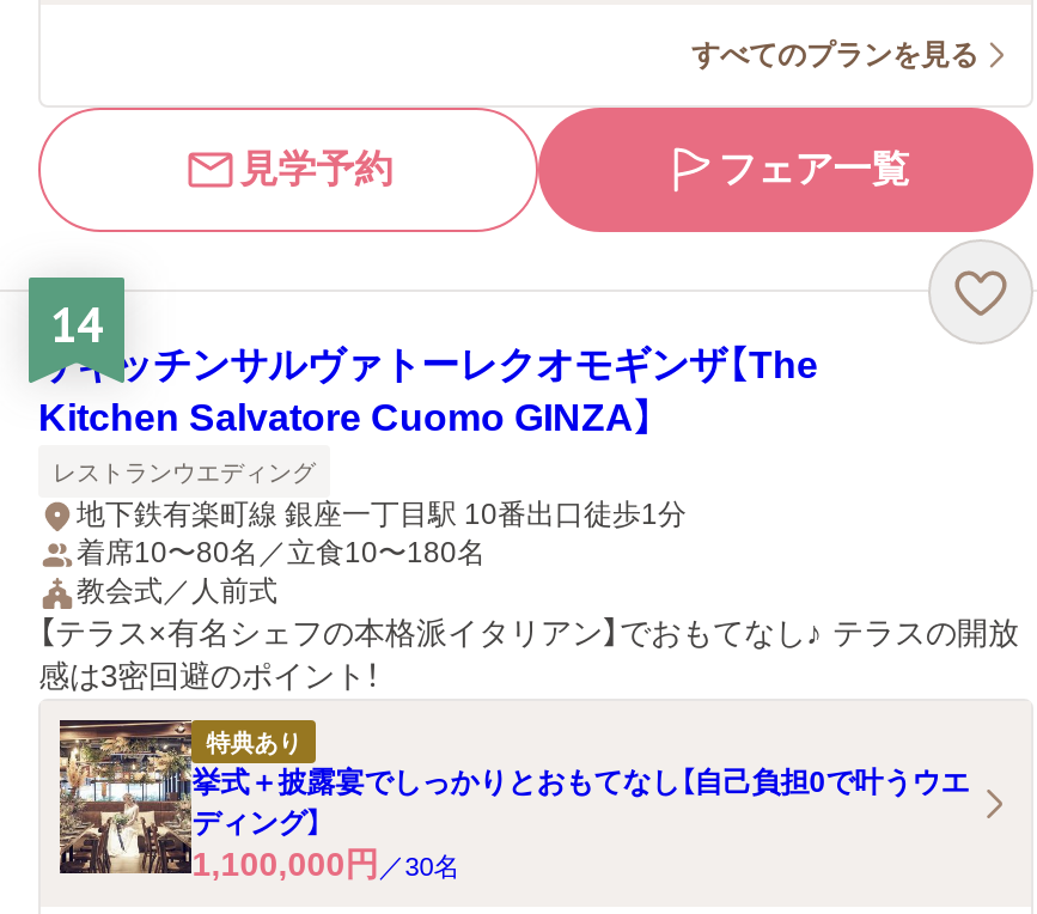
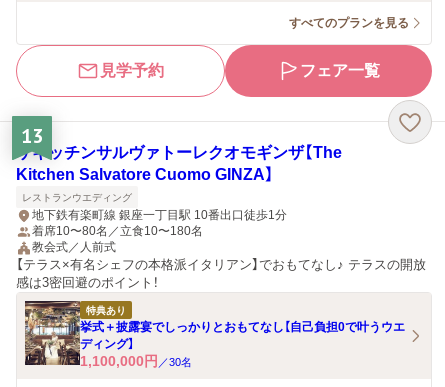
[50,294,103,357] 14 -> [21,123,43,149] 13

